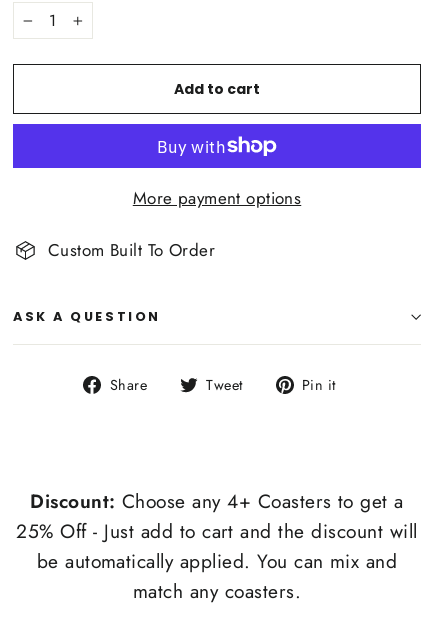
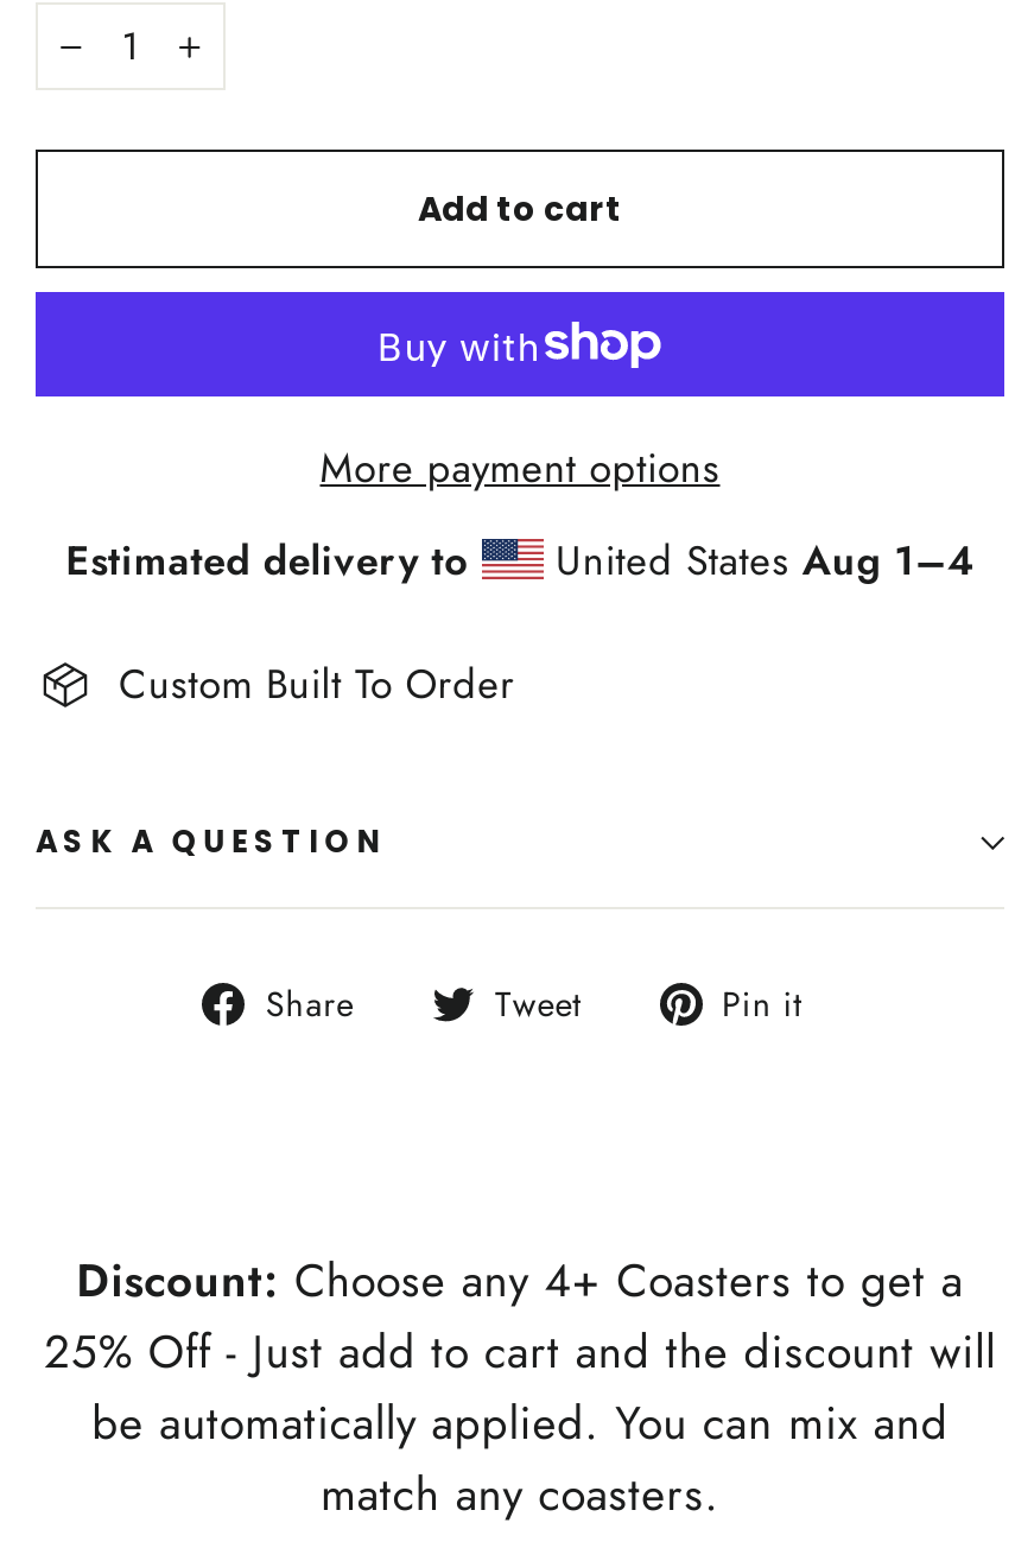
none -> [66,532,974,589] Estimated delivery to | United States Aug 1–4

